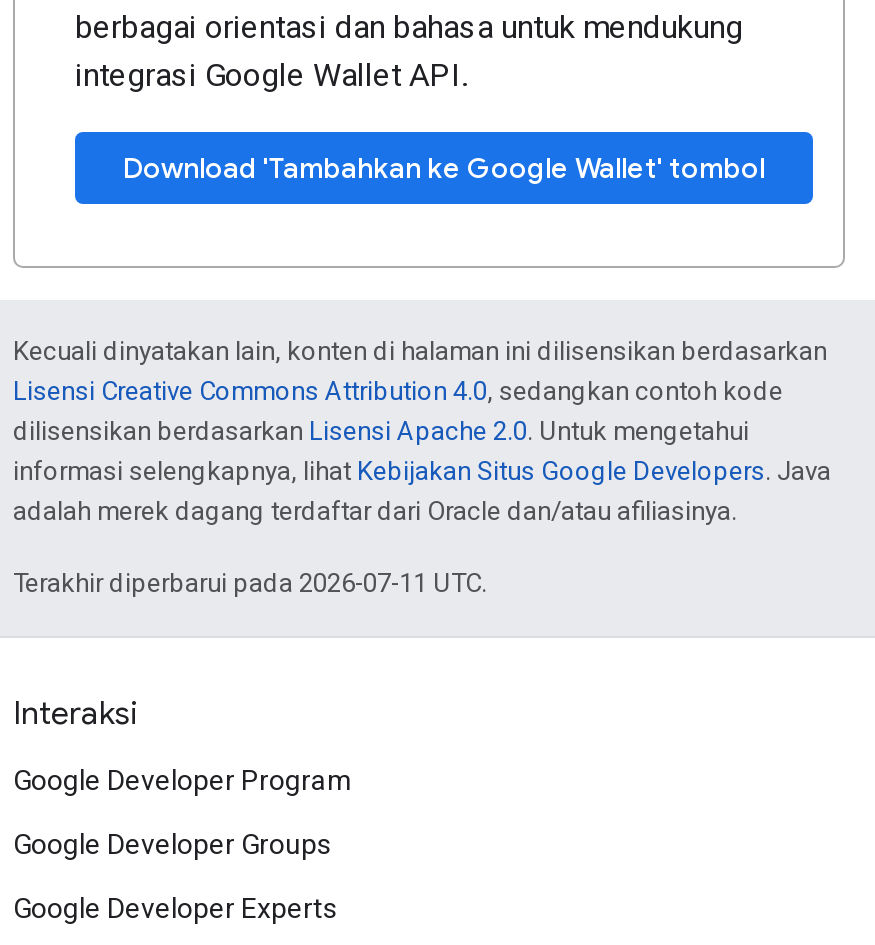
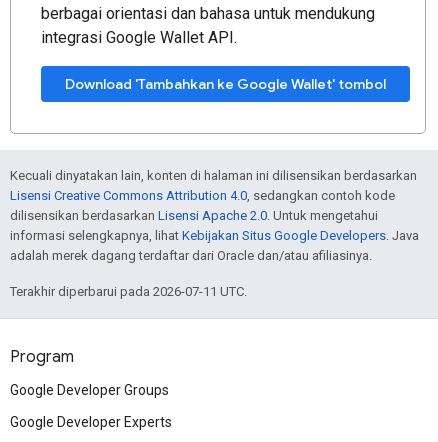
[13,694,353,796] Interaksi | Google Developer Program -> [10,347,74,367] Program

